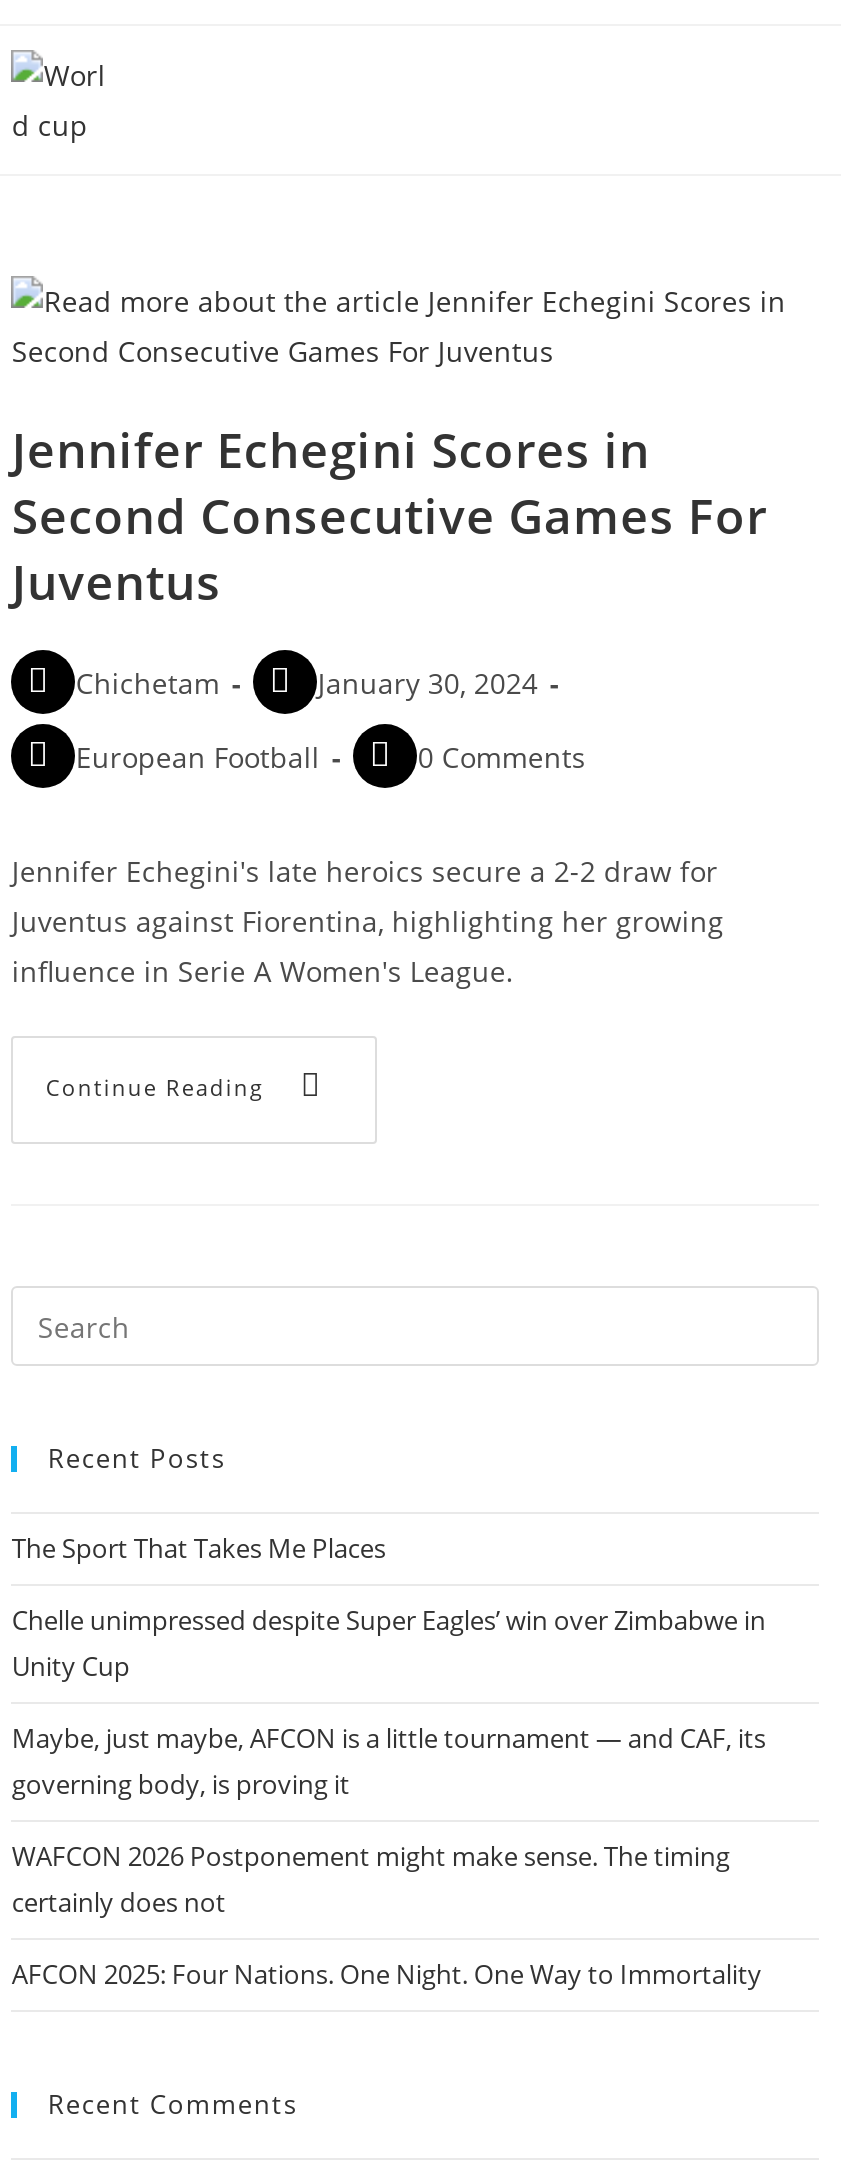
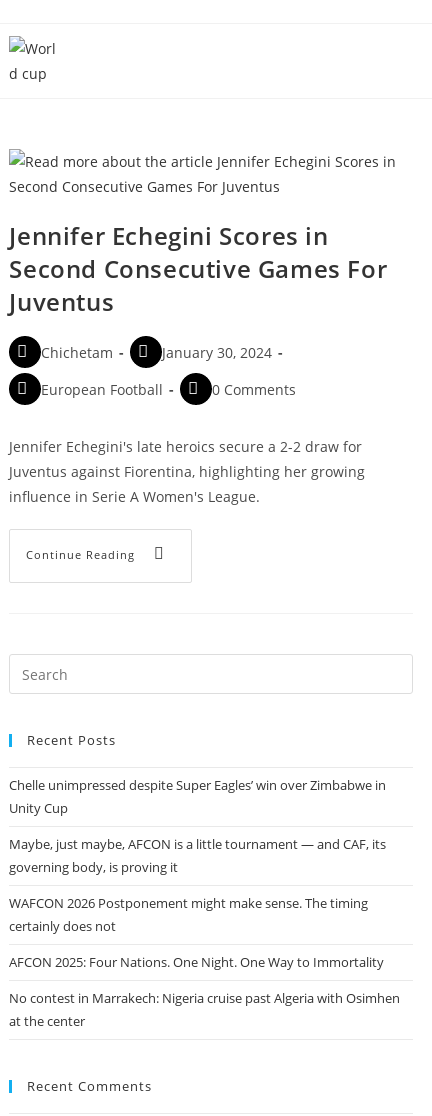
[12,1530,386,1566] The Sport That Takes Me Places -> none
moved [12,1602,766,1992] -> [9,776,386,971]: Chelle unimpressed despite Super Eagles’ win over Zimbabwe in | Unity Cup | Maybe, just maybe, AFCON is a little tournament — and CAF, its | governing body, is proving it | WAFCON 2026 Postponement might make sense. The timing | certainly does not | AFCON 2025: Four Nations. One Night. One Way to Immortality
none -> [9,989,400,1030] No contest in Marrakech: Nigeria cruise past Algeria with Osimhen | at the center

